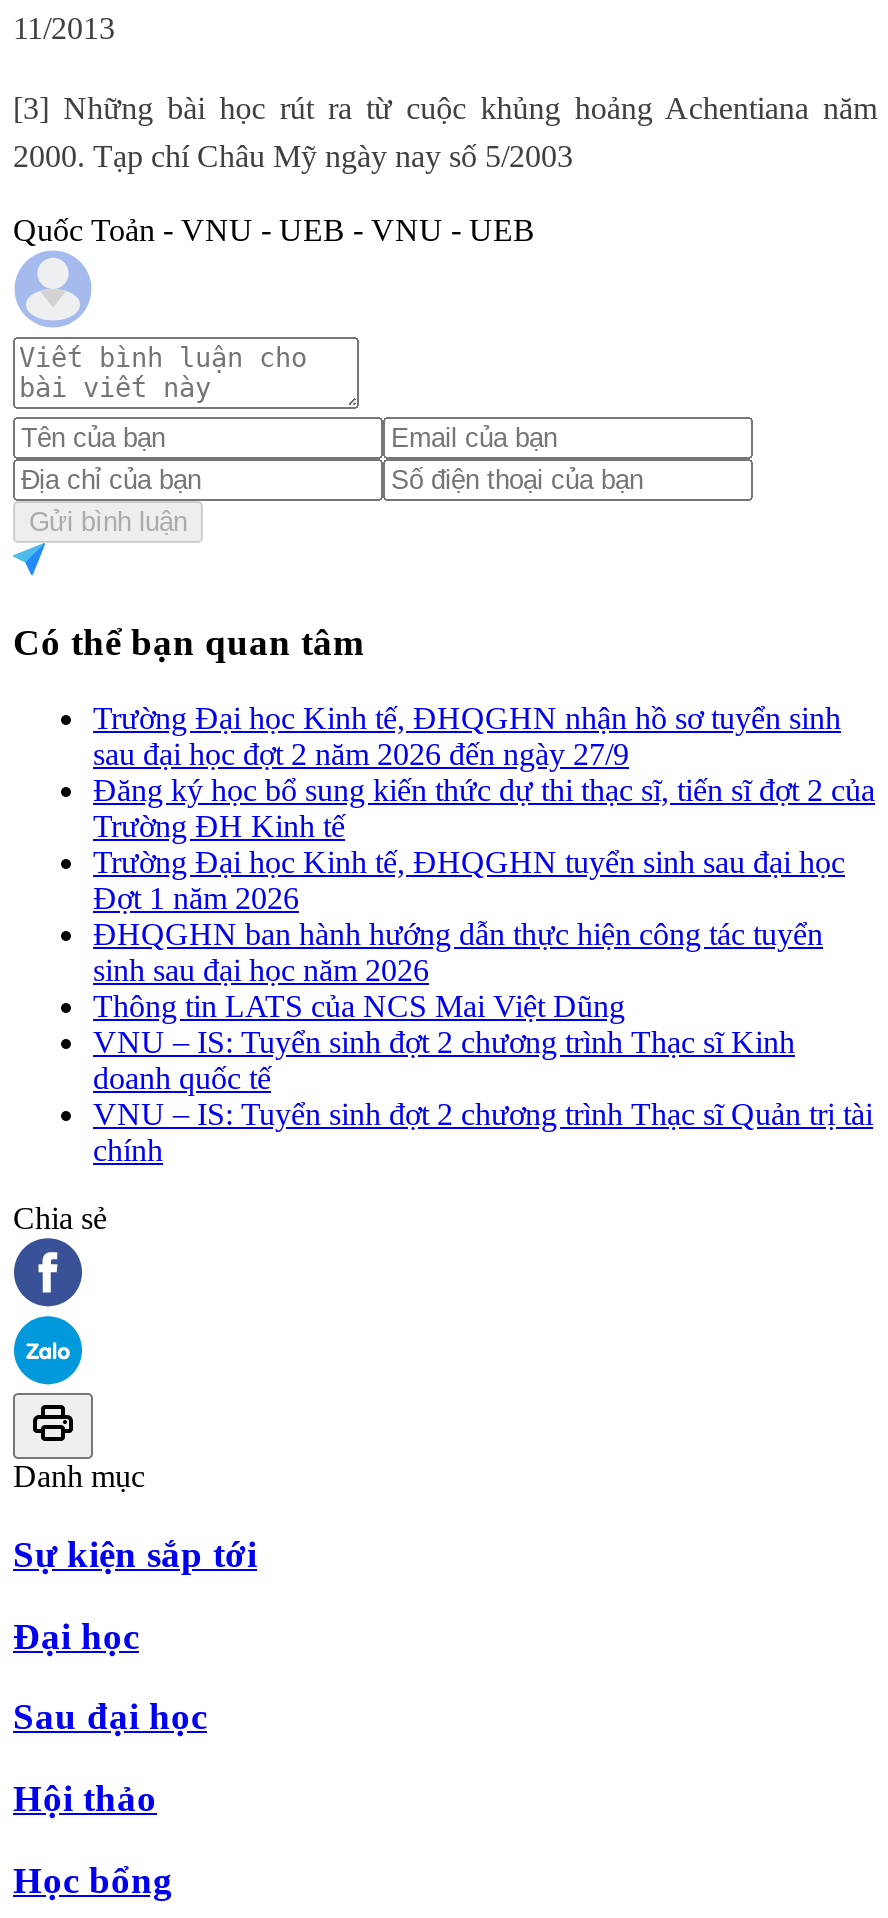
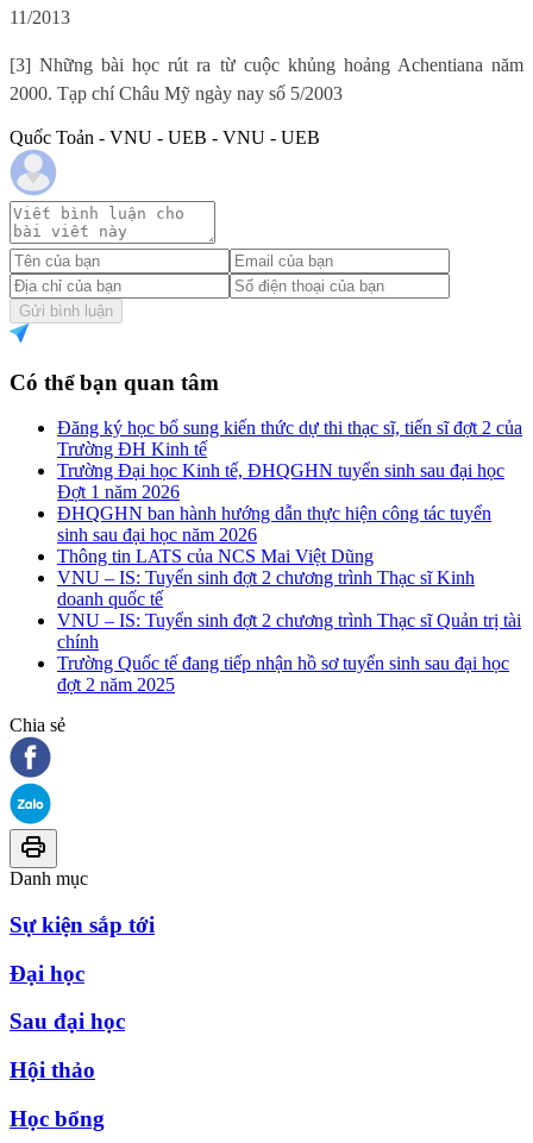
[93,701,841,771] Trường Đại học Kinh tế, ĐHQGHN nhận hồ sơ tuyển sinh | sau đại học đợt 2 năm 2026 đến ngày 27/9 -> none
moved [93,773,875,1167] -> [57,418,522,652]: Đăng ký học bổ sung kiến thức dự thi thạc sĩ, tiến sĩ đợt 2 của | Trường ĐH Kinh tế | Trường Đại học Kinh tế, ĐHQGHN tuyển sinh sau đại học | ... | VNU – IS: Tuyển sinh đợt 2 chương trình Thạc sĩ Quản trị tài | chính
none -> [57,653,509,695] Trường Quốc tế đang tiếp nhận hồ sơ tuyển sinh sau đại học | đợt 2 năm 2025

